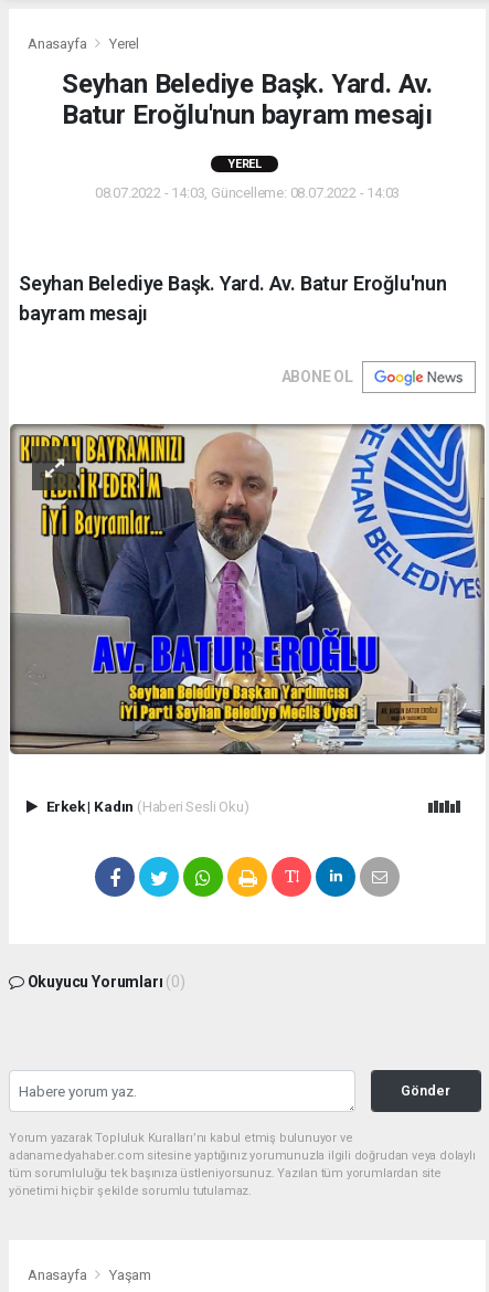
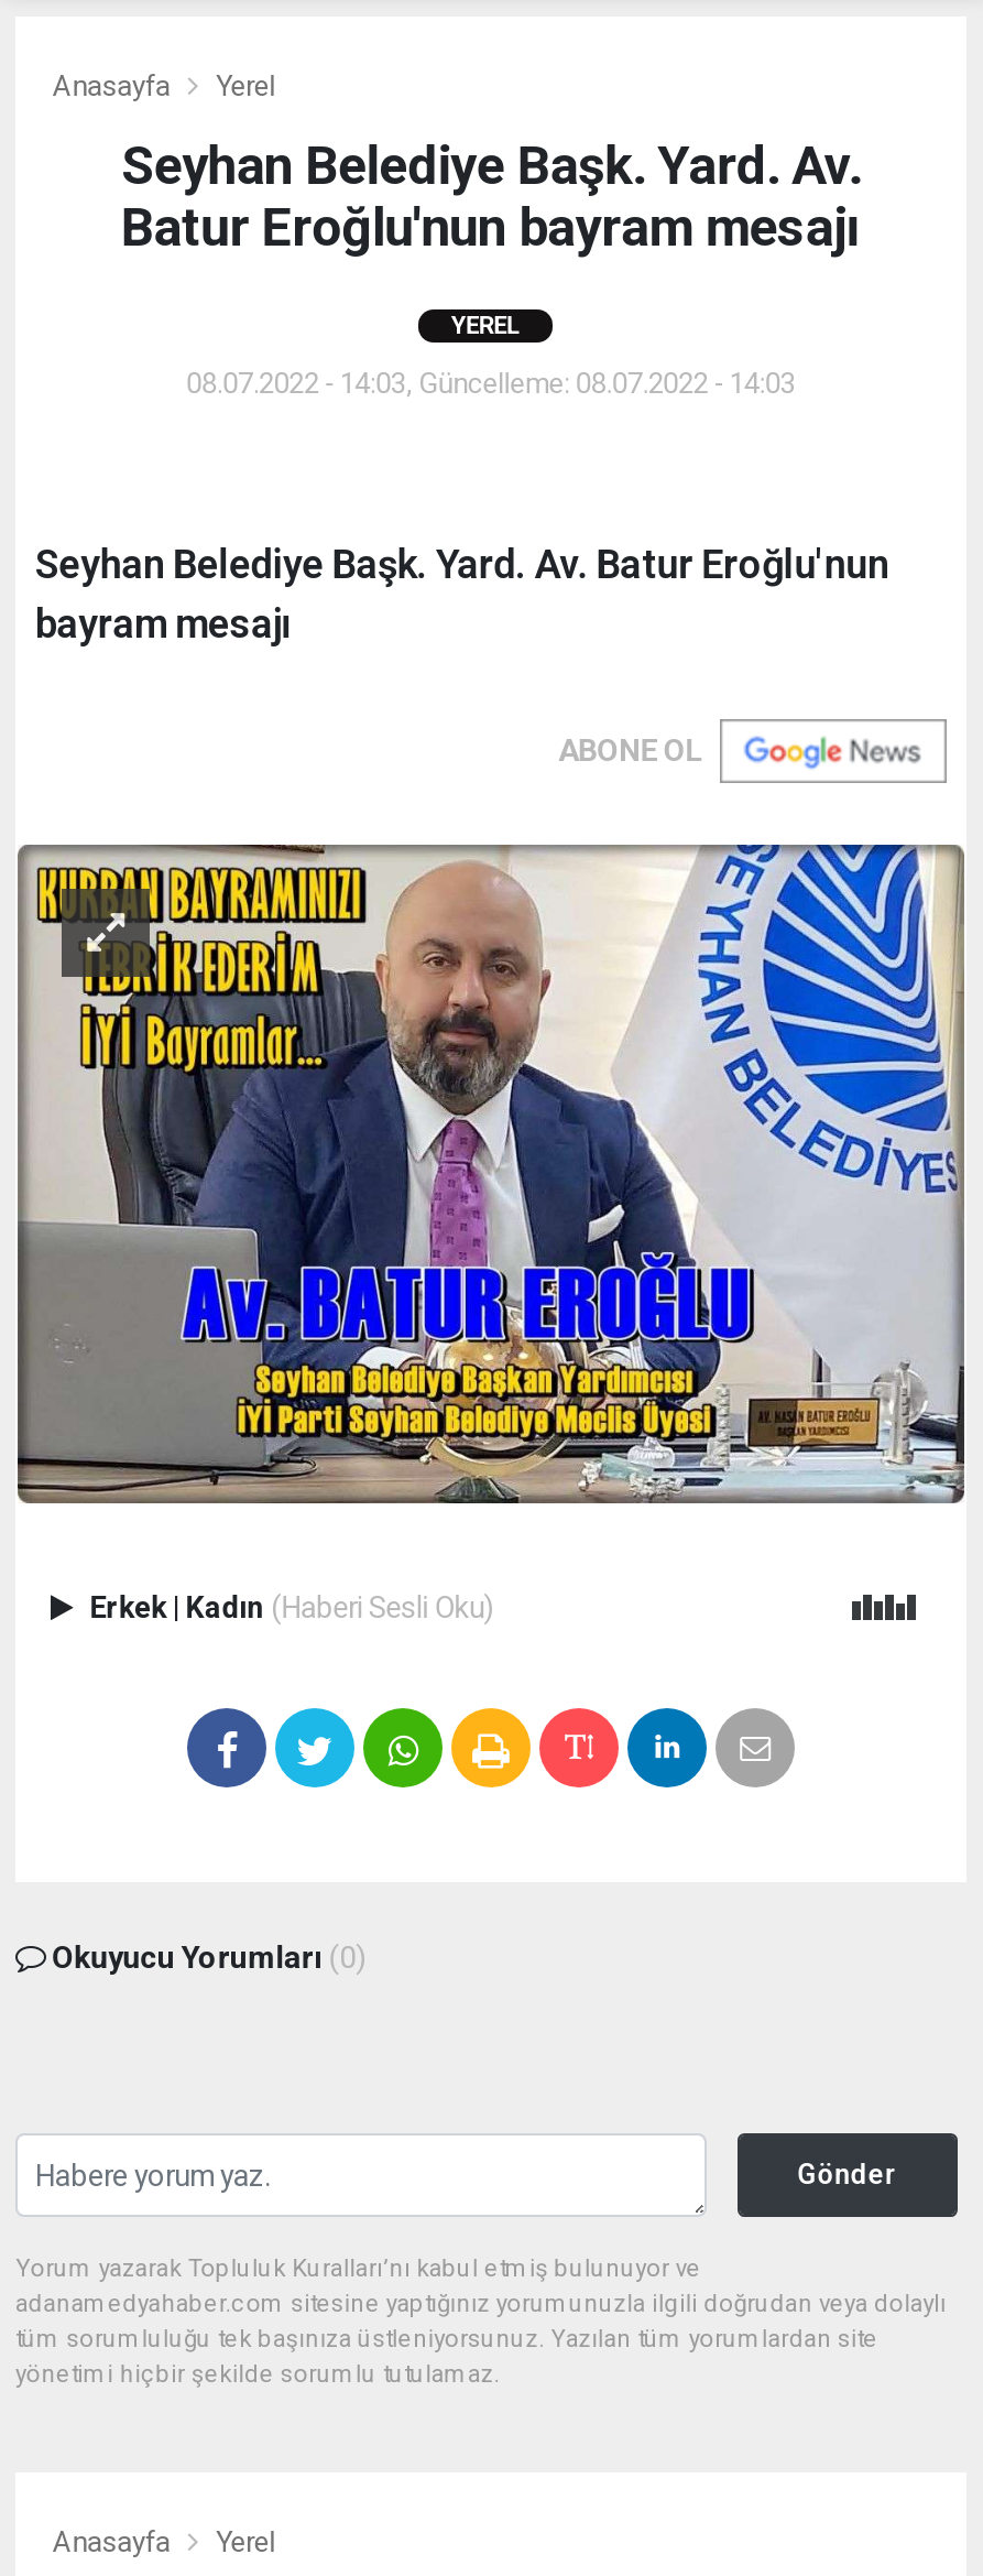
[109,1267,151,1283] Yaşam -> [216,2526,275,2559] Yerel

